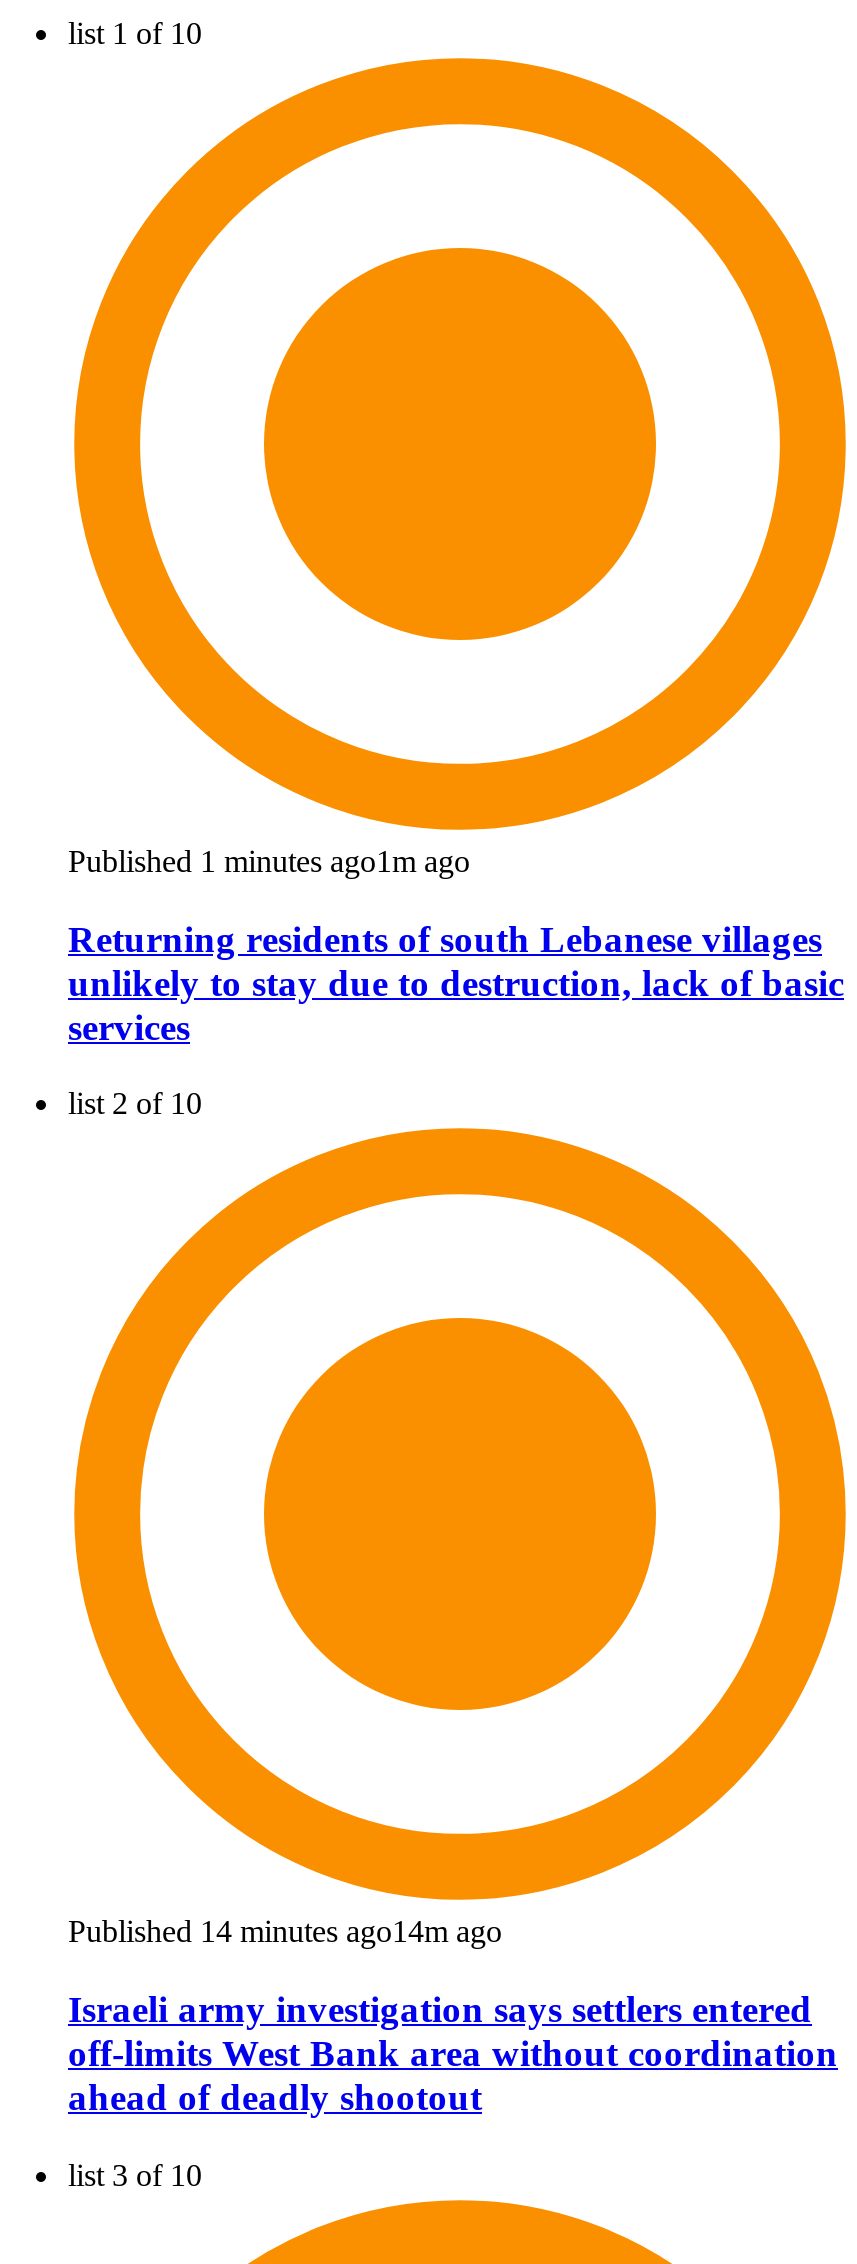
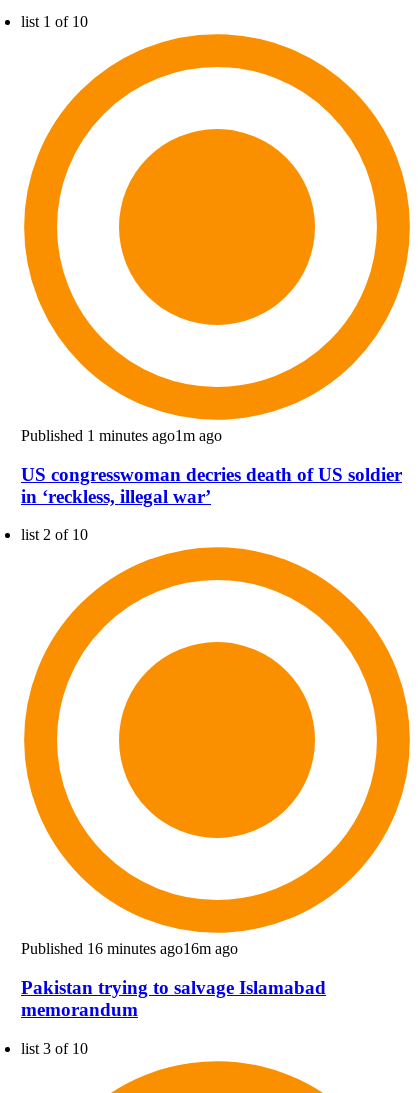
[68,917,844,1047] Returning residents of south Lebanese villages | unlikely to stay due to destruction, lack of basic | services -> [21,463,402,506] US congresswoman decries death of US soldier | in ‘reckless, illegal war’
[68,1915,502,1949] Published 14 minutes ago14m ago -> [21,940,238,957] Published 16 minutes ago16m ago
[68,1988,838,2118] Israeli army investigation says settlers entered | off-limits West Bank area without coordination | ahead of deadly shootout -> [21,977,326,1020] Pakistan trying to salvage Islamabad | memorandum

